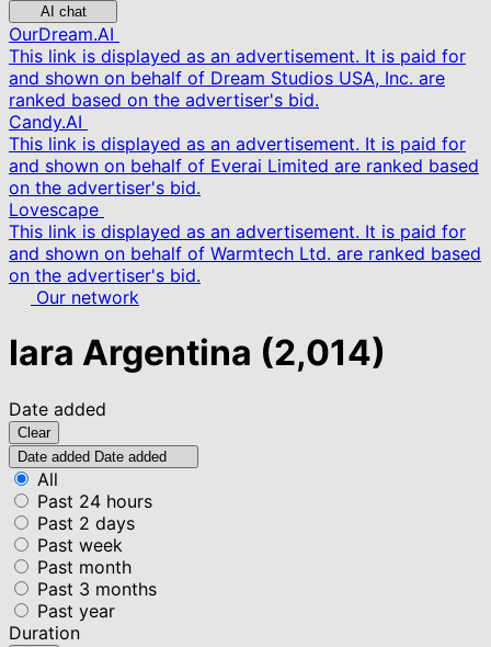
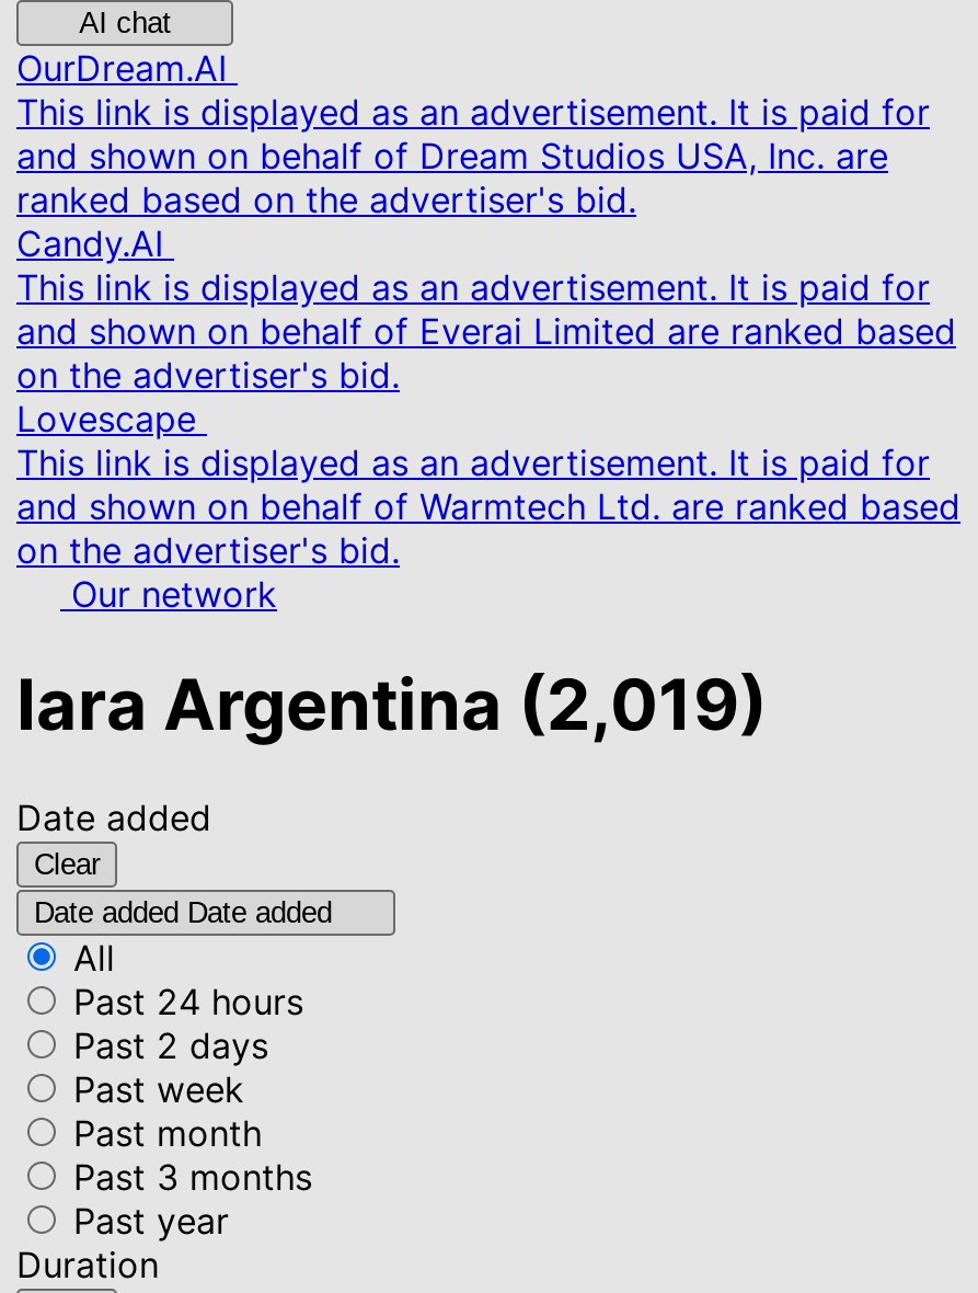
[9,332,386,374] Iara Argentina (2,014) -> [16,663,768,748] Iara Argentina (2,019)

